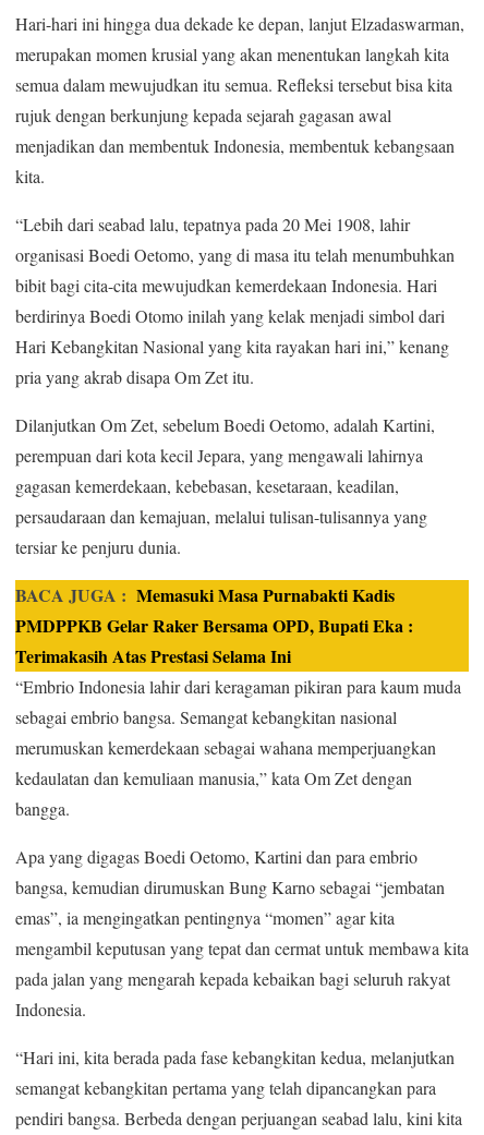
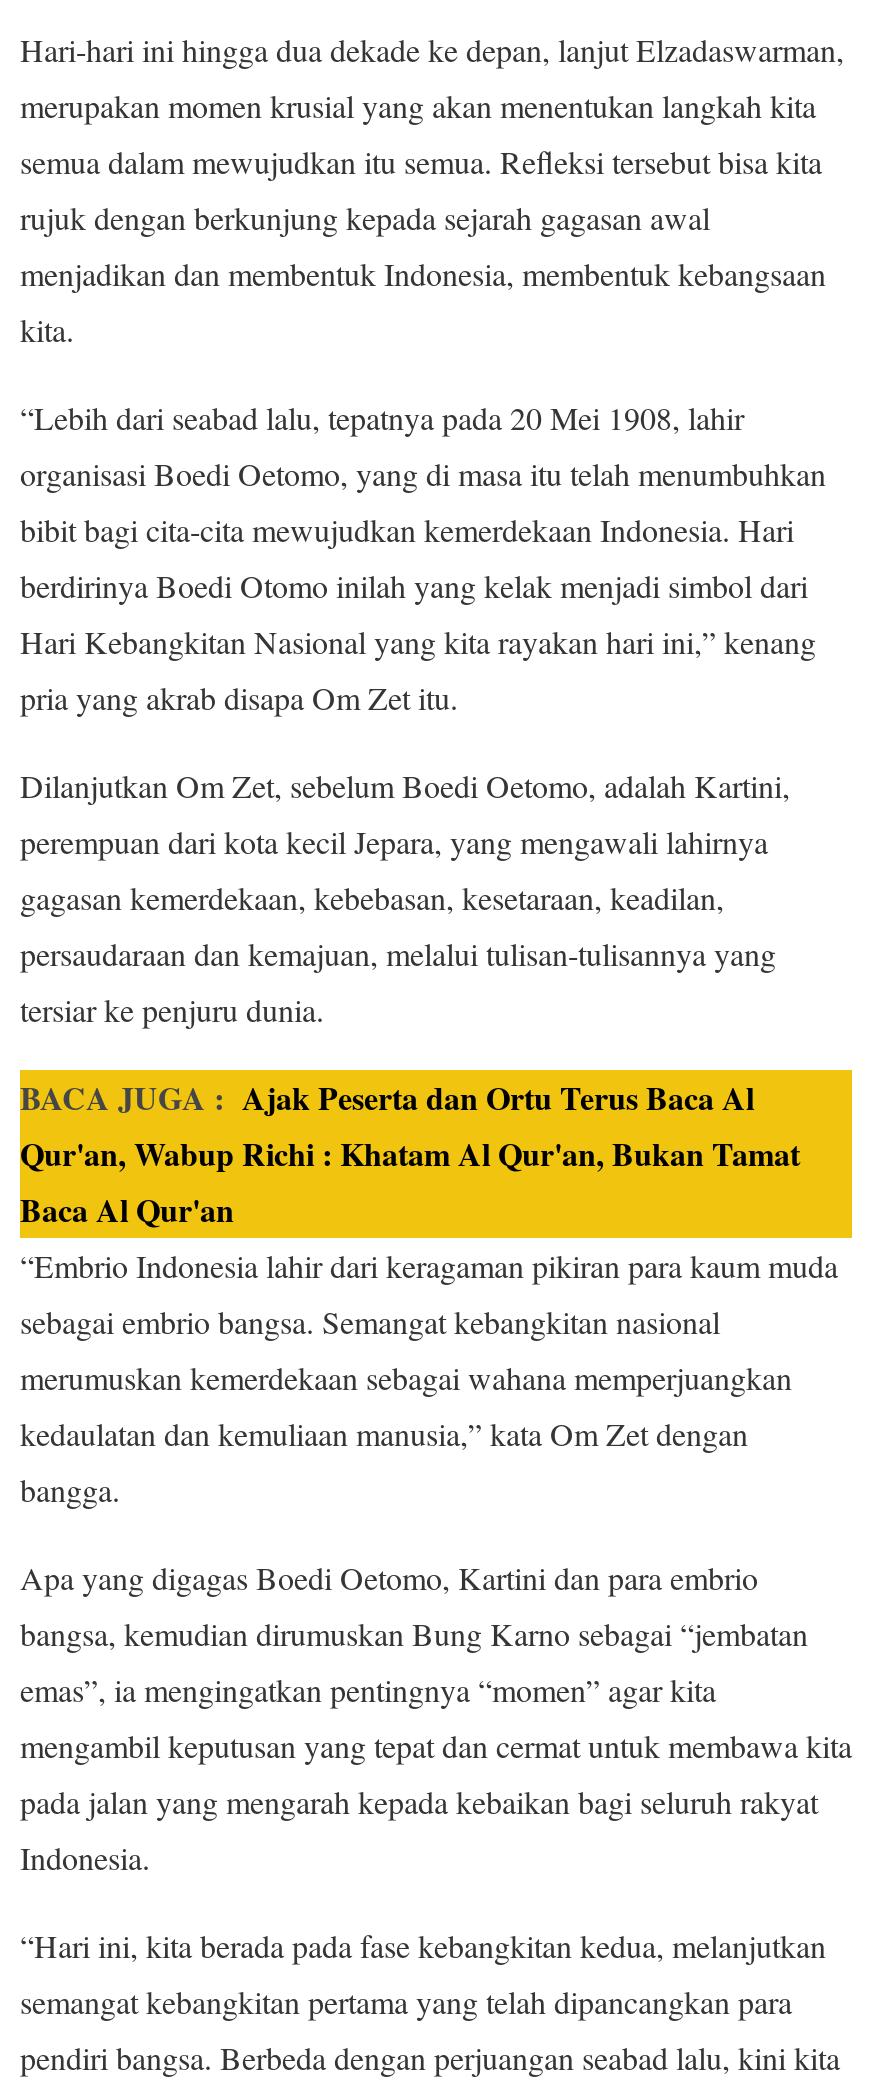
[15,582,413,668] BACA JUGA : Memasuki Masa Purnabakti Kadis | PMDPPKB Gelar Raker Bersama OPD, Bupati Eka : | Terimakasih Atas Prestasi Selama Ini -> [20,1074,800,1232] BACA JUGA : Ajak Peserta dan Ortu Terus Baca Al | Qur'an, Wabup Richi : Khatam Al Qur'an, Bukan Tamat | Baca Al Qur'an

